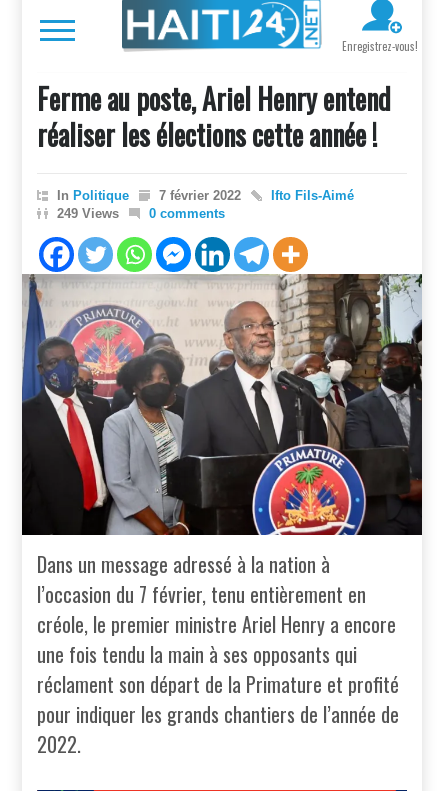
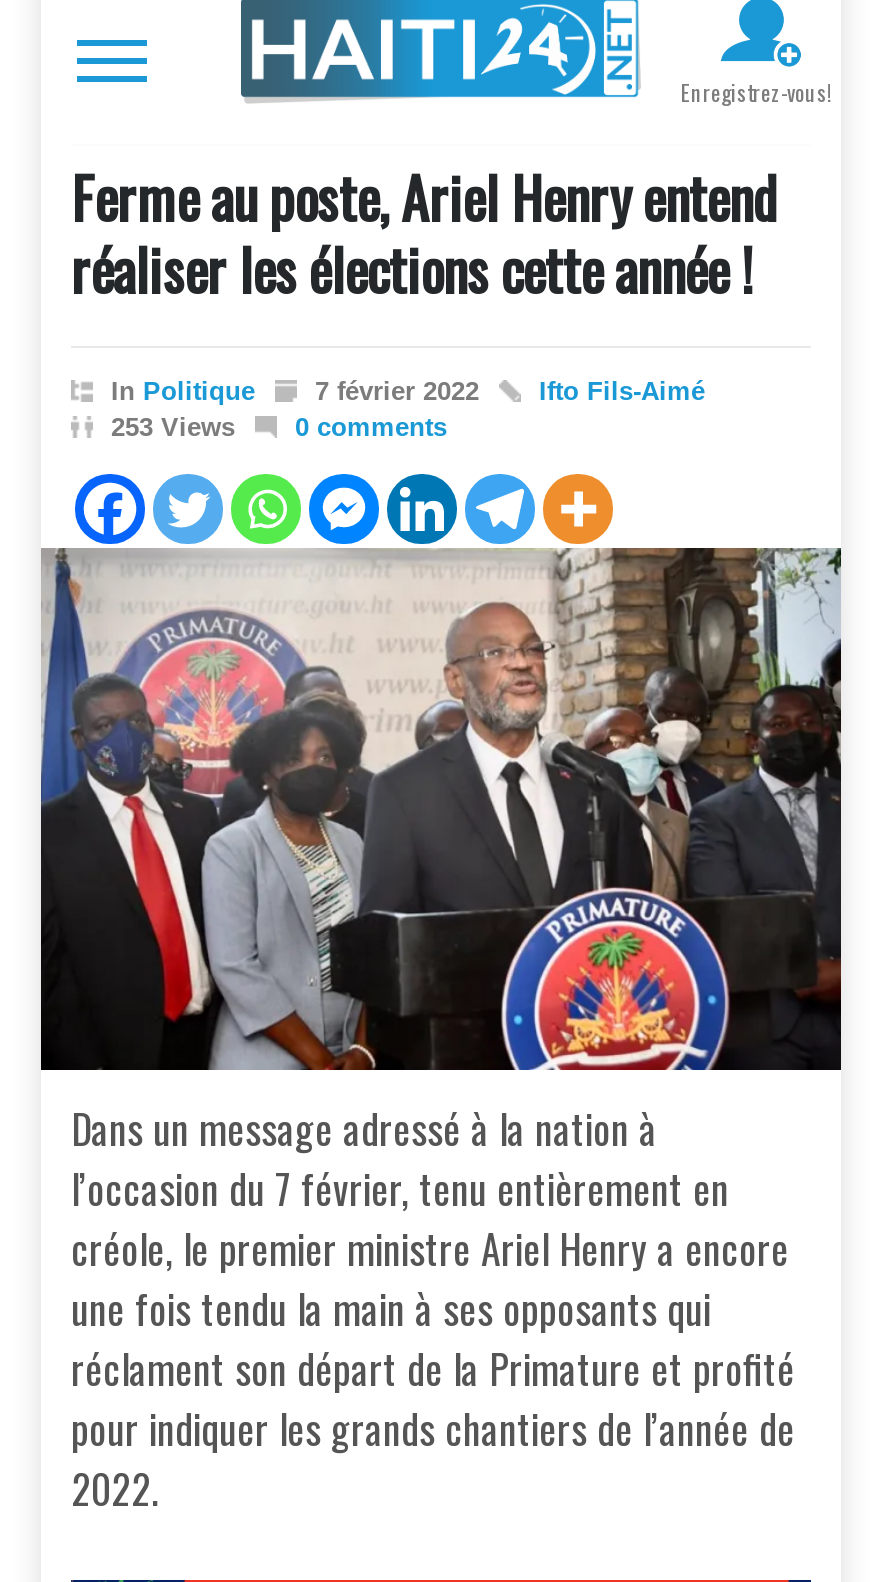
[57,206,225,221] 249 Views 0 comments -> [111,412,447,442] 253 Views 0 comments

